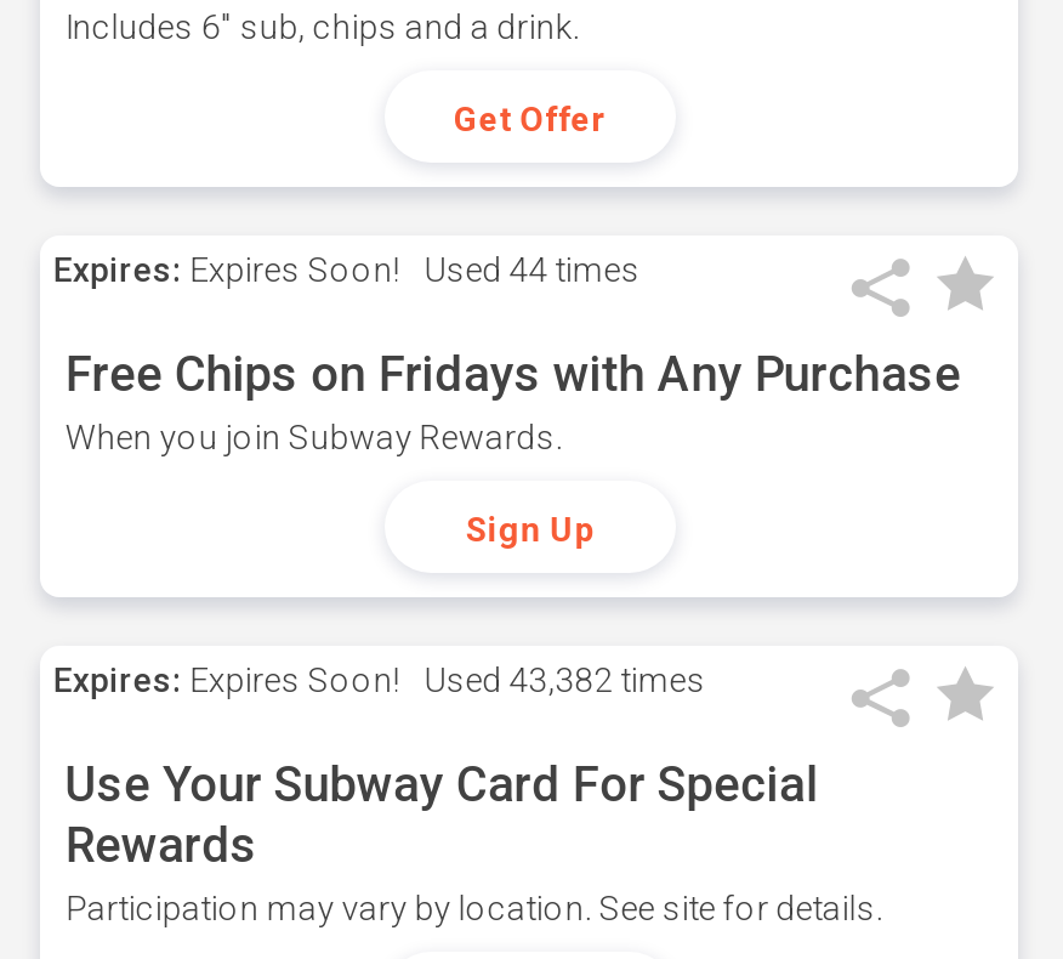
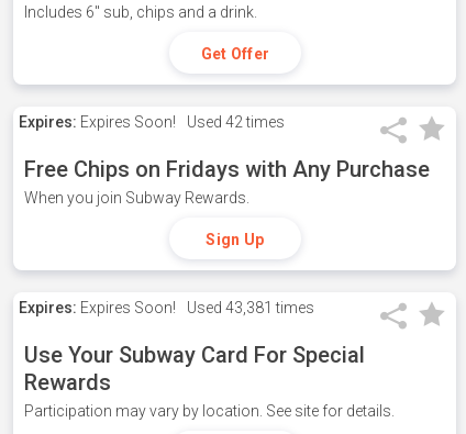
[53,250,640,289] Expires: Expires Soon! Used 44 times -> [19,113,285,131] Expires: Expires Soon! Used 42 times
[53,660,706,699] Expires: Expires Soon! Used 43,382 times -> [19,299,315,316] Expires: Expires Soon! Used 43,381 times

